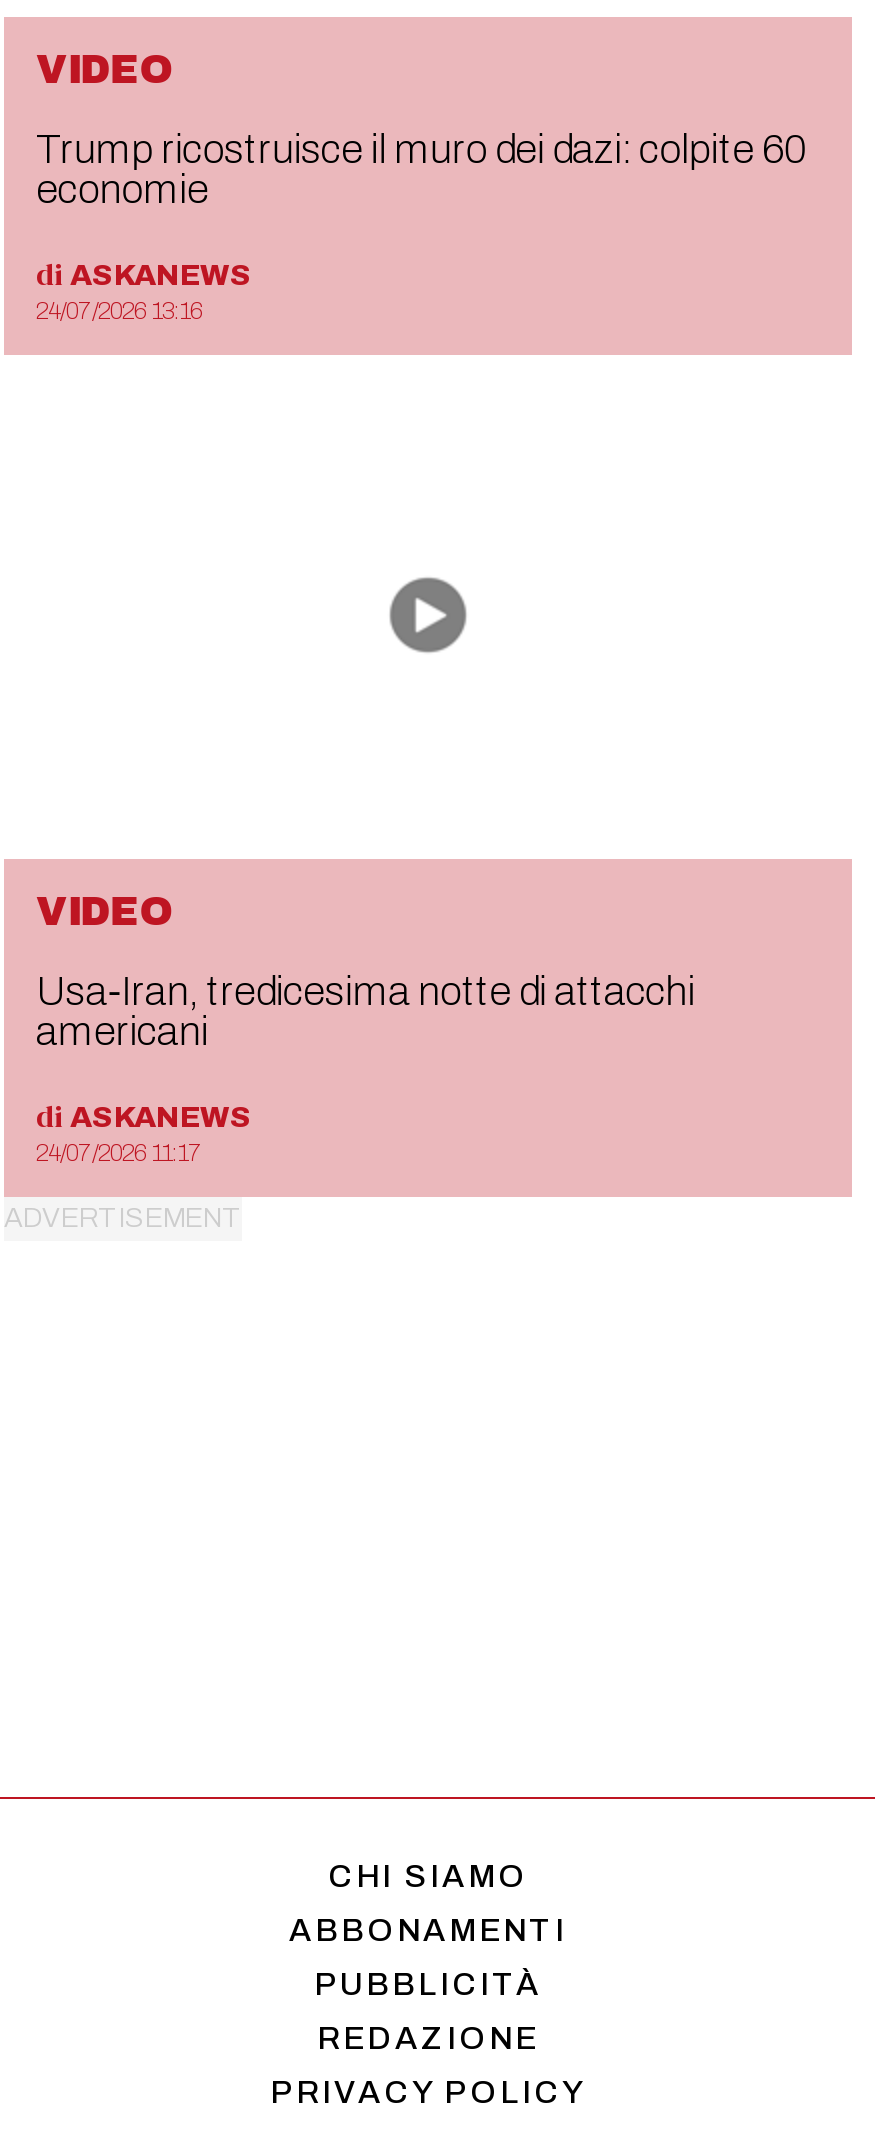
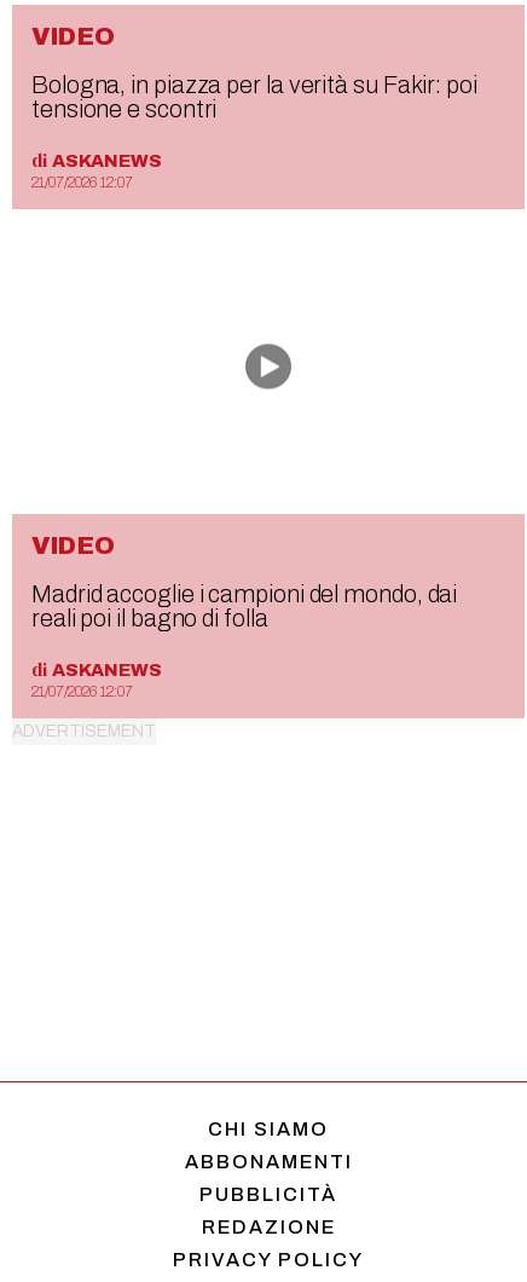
[36,127,806,211] Trump ricostruisce il muro dei dazi: colpite 60 | economie -> [31,71,477,122] Bologna, in piazza per la verità su Fakir: poi | tensione e scontri
[36,297,202,325] 24/07/2026 13:16 -> [31,174,133,190] 21/07/2026 12:07
[36,969,695,1053] Usa-Iran, tredicesima notte di attacchi | americani -> [31,580,457,631] Madrid accoglie i campioni del mondo, dai | reali poi il bagno di folla
[36,1139,202,1167] 24/07/2026 11:17 -> [31,683,133,700] 21/07/2026 12:07

